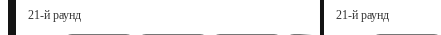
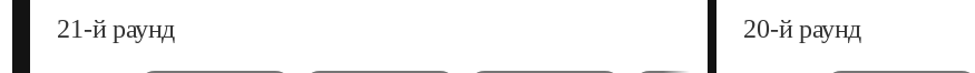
[336,8,389,22] 21-й раунд -> [743,13,861,44] 20-й раунд

